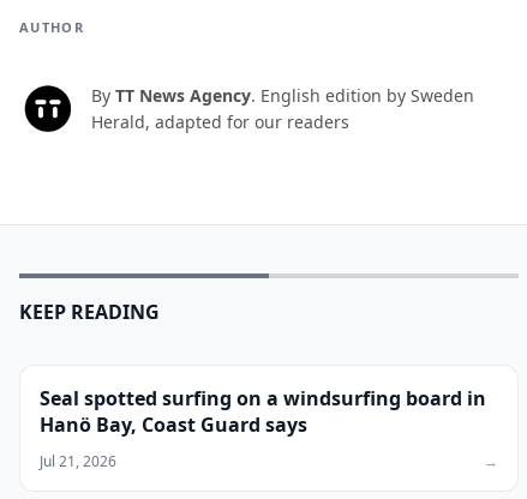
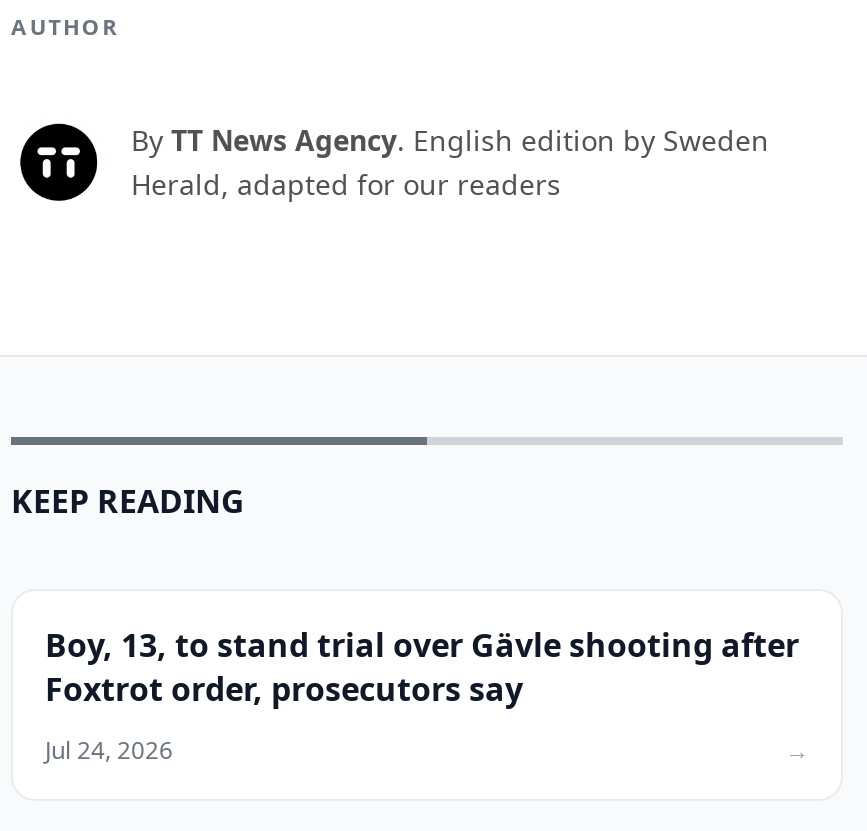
[40,385,486,438] Seal spotted surfing on a windsurfing board in | Hanö Bay, Coast Guard says -> [45,623,799,711] Boy, 13, to stand trial over Gävle shooting after | Foxtrot order, prosecutors say
[40,451,116,471] Jul 21, 2026 -> [45,733,173,767] Jul 24, 2026

